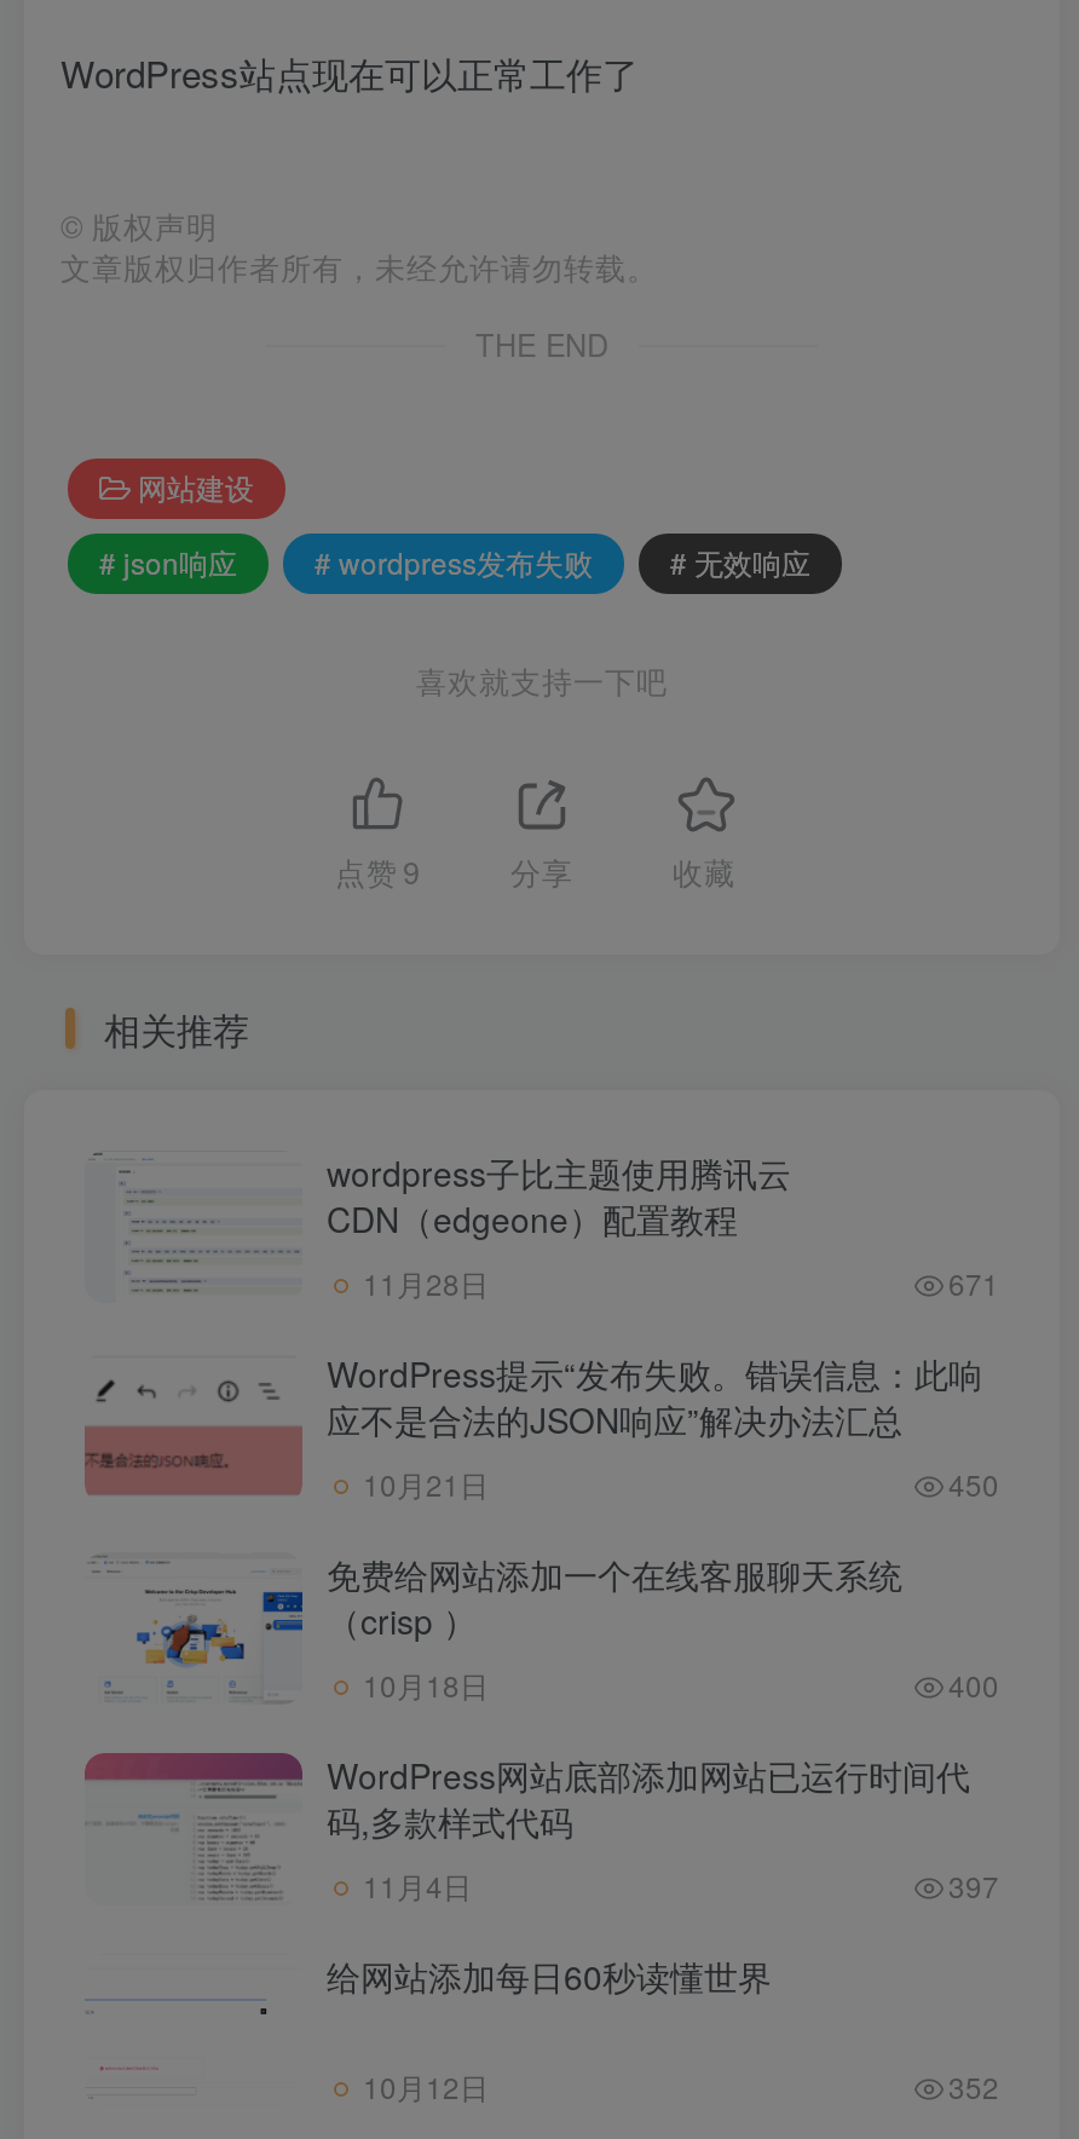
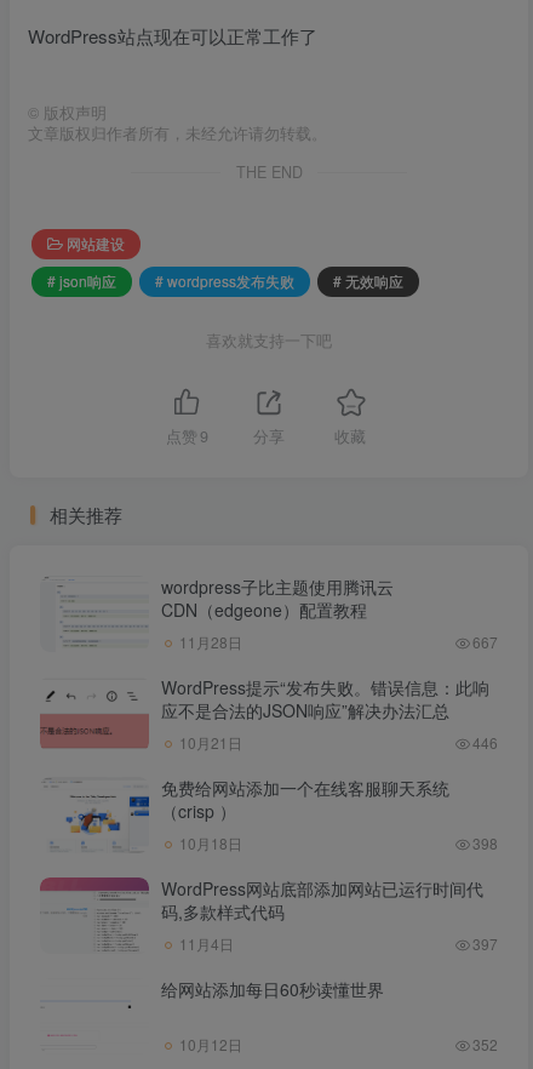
[948,1263,999,1304] 671 -> [472,632,498,653] 667
[948,1464,999,1505] 450 -> [472,733,498,753] 446
[948,1665,999,1706] 400 -> [472,833,498,854] 398

